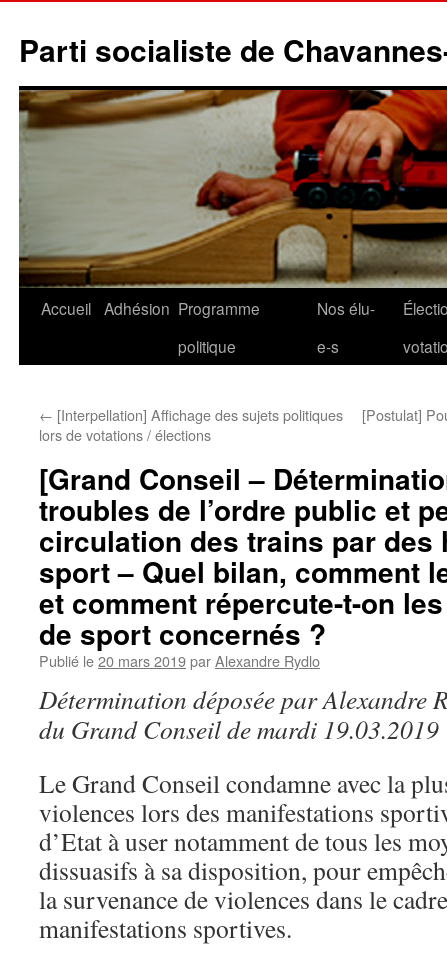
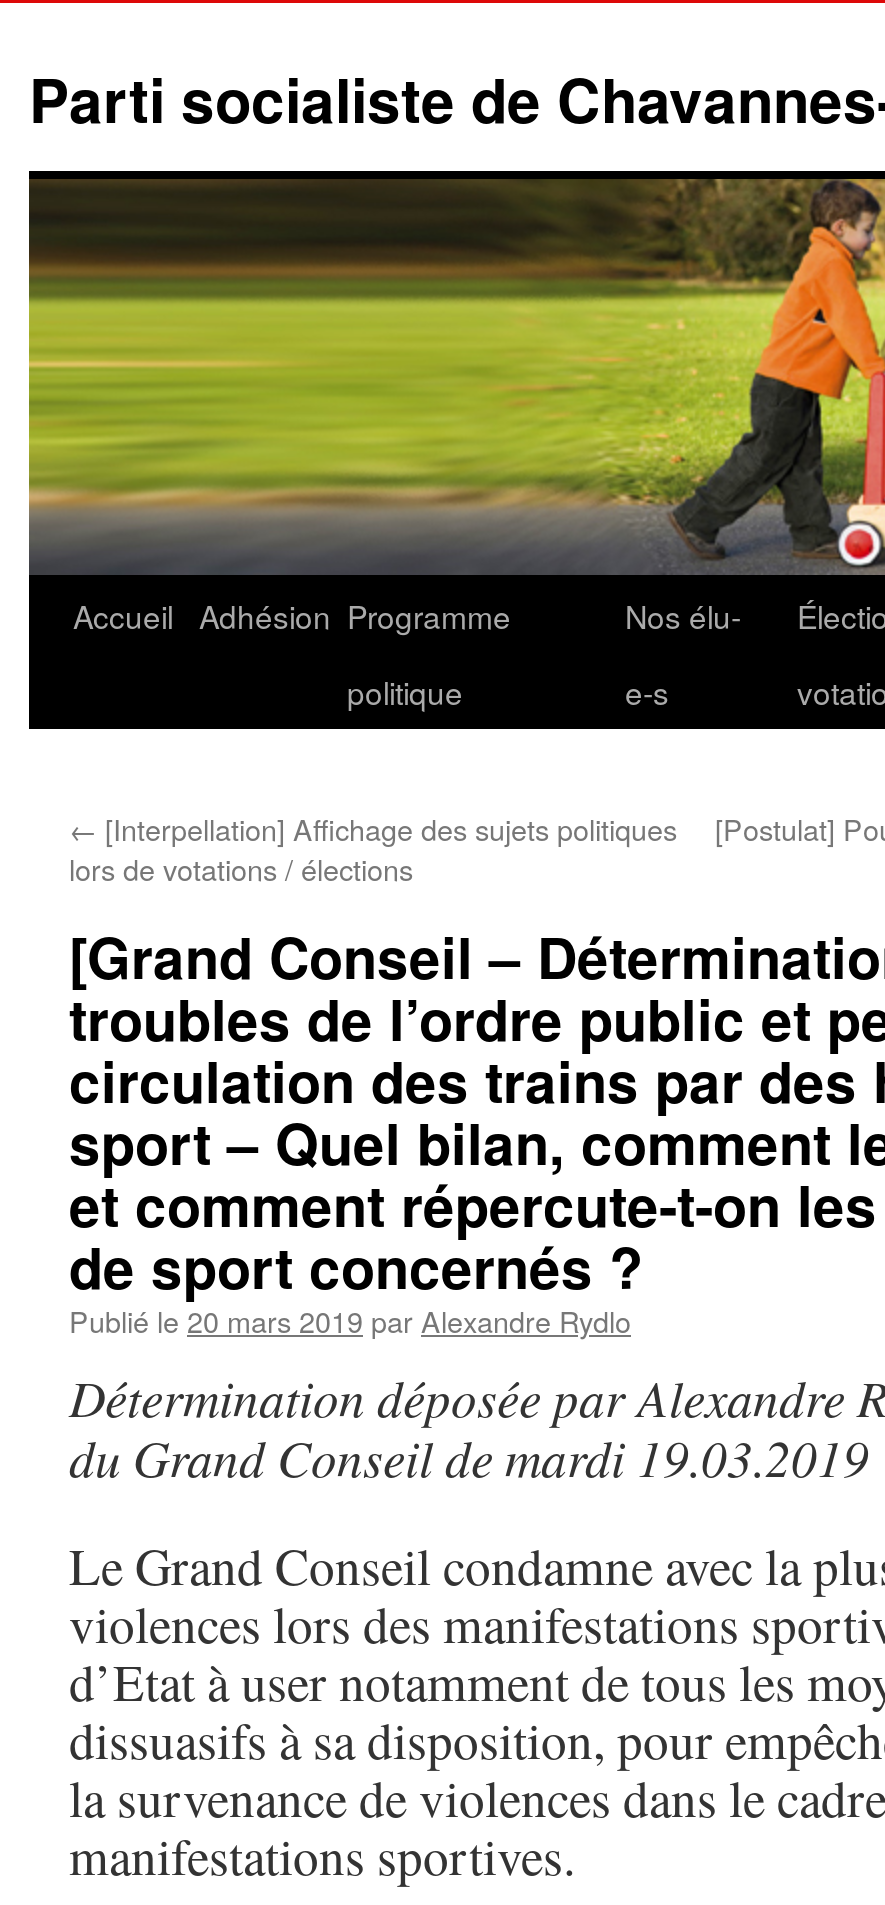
[19,89,444,288] [image] -> [29,177,879,575] [image]

